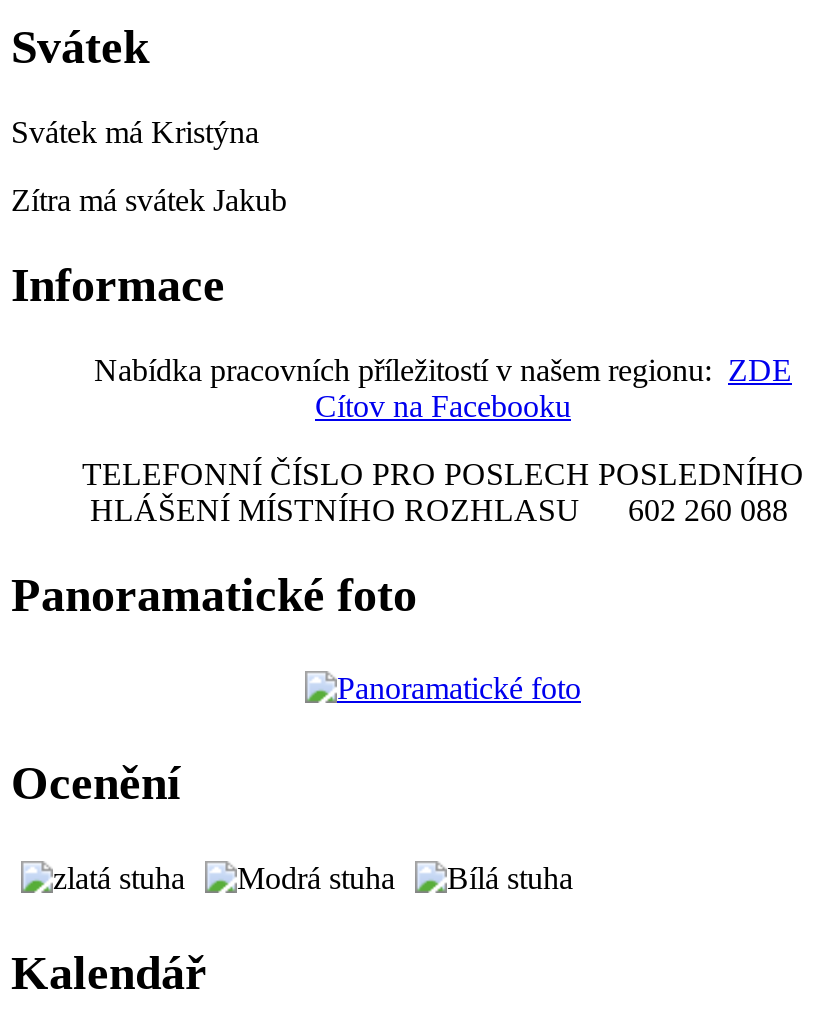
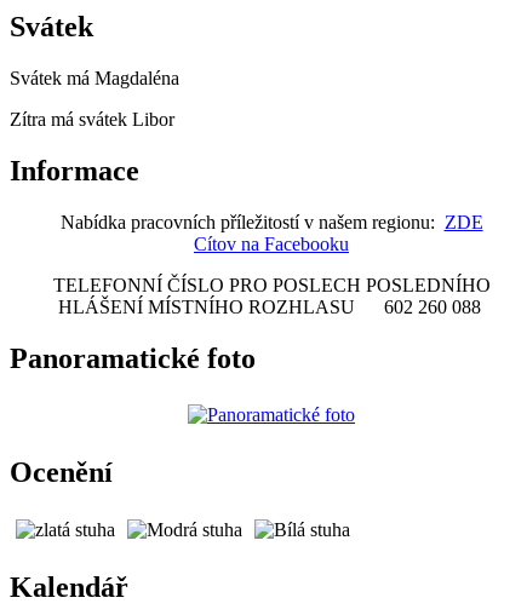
[11,115,259,149] Svátek má Kristýna -> [10,68,179,88] Svátek má Magdaléna
[11,183,287,217] Zítra má svátek Jakub -> [10,109,174,129] Zítra má svátek Libor

